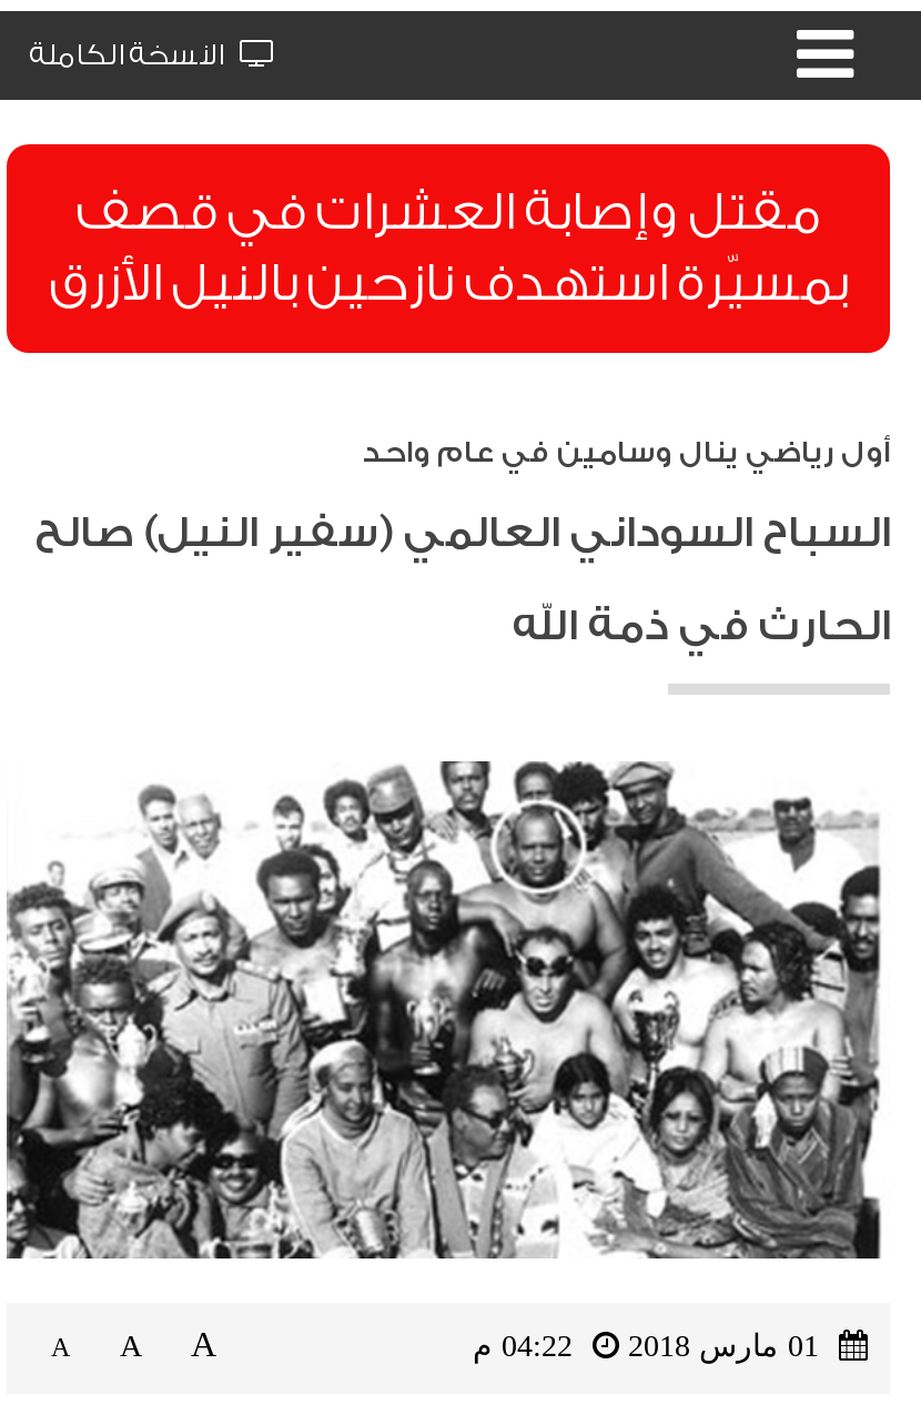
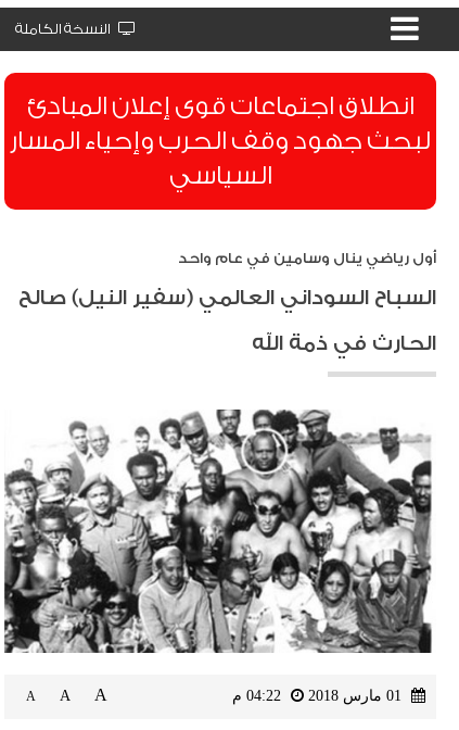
[49,182,848,313] مقتل وإصابة العشرات في قصف | بمسيّرة استهدف نازحين بالنيل الأزرق -> [10,91,431,190] انطلاق اجتماعات قوى إعلان المبادئ | لبحث جهود وقف الحرب وإحياء المسار | السياسي

